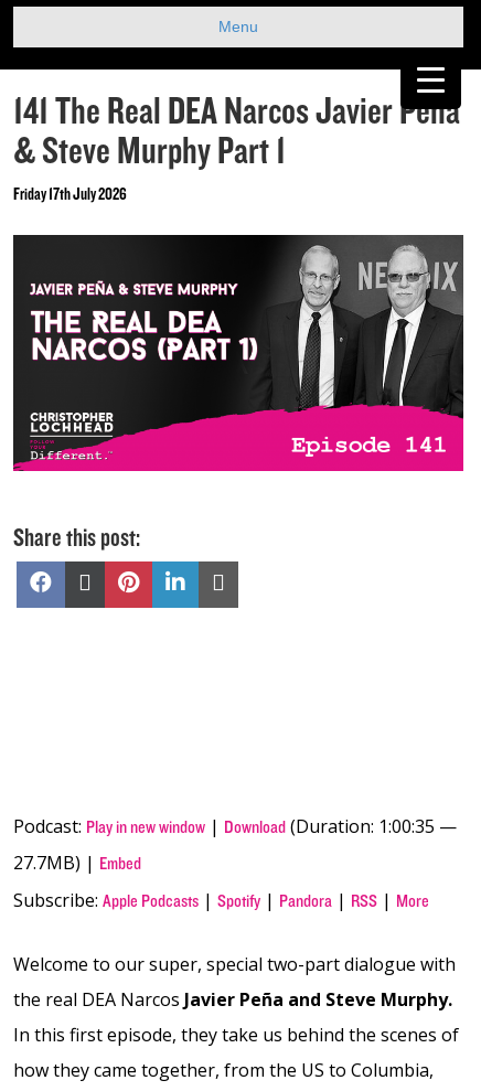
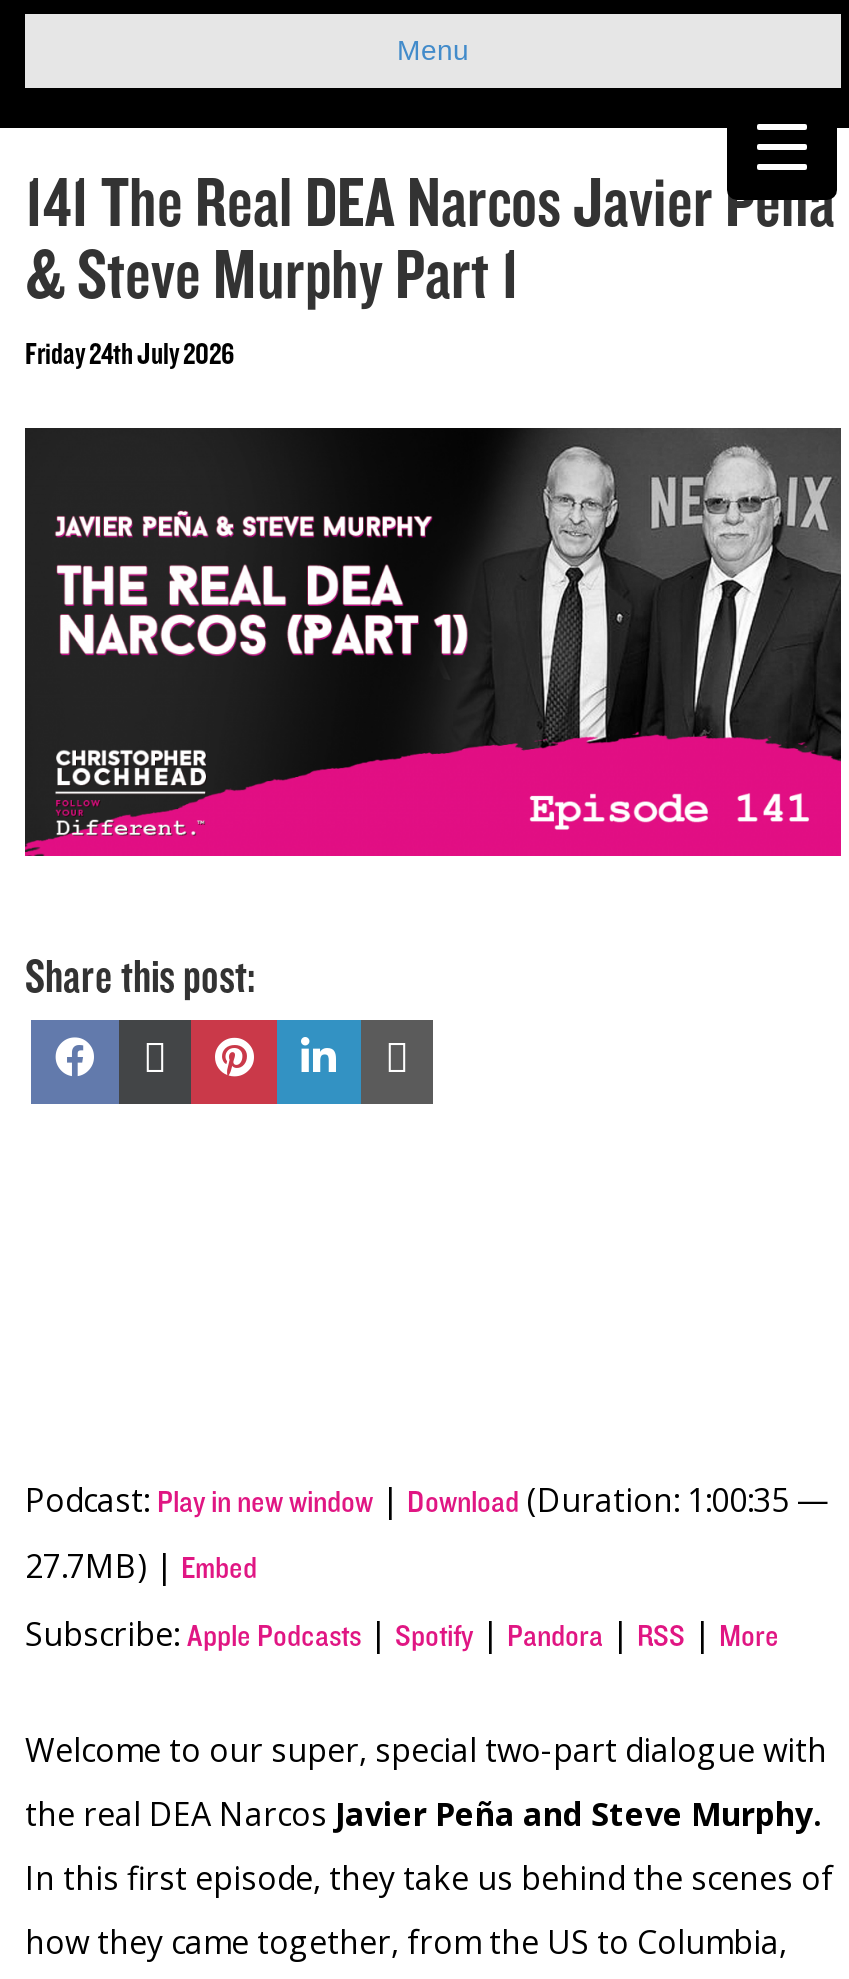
[13,186,127,205] Friday 17th July 2026 -> [25,339,235,373] Friday 24th July 2026

